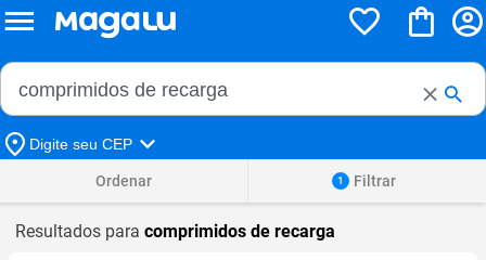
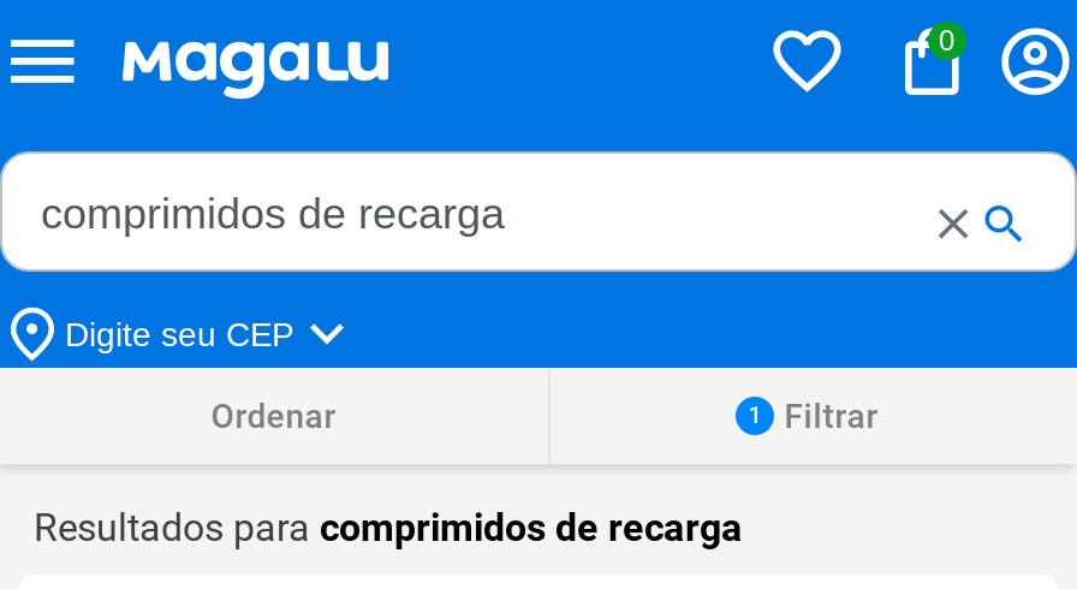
none -> [939,24,956,58] 0

